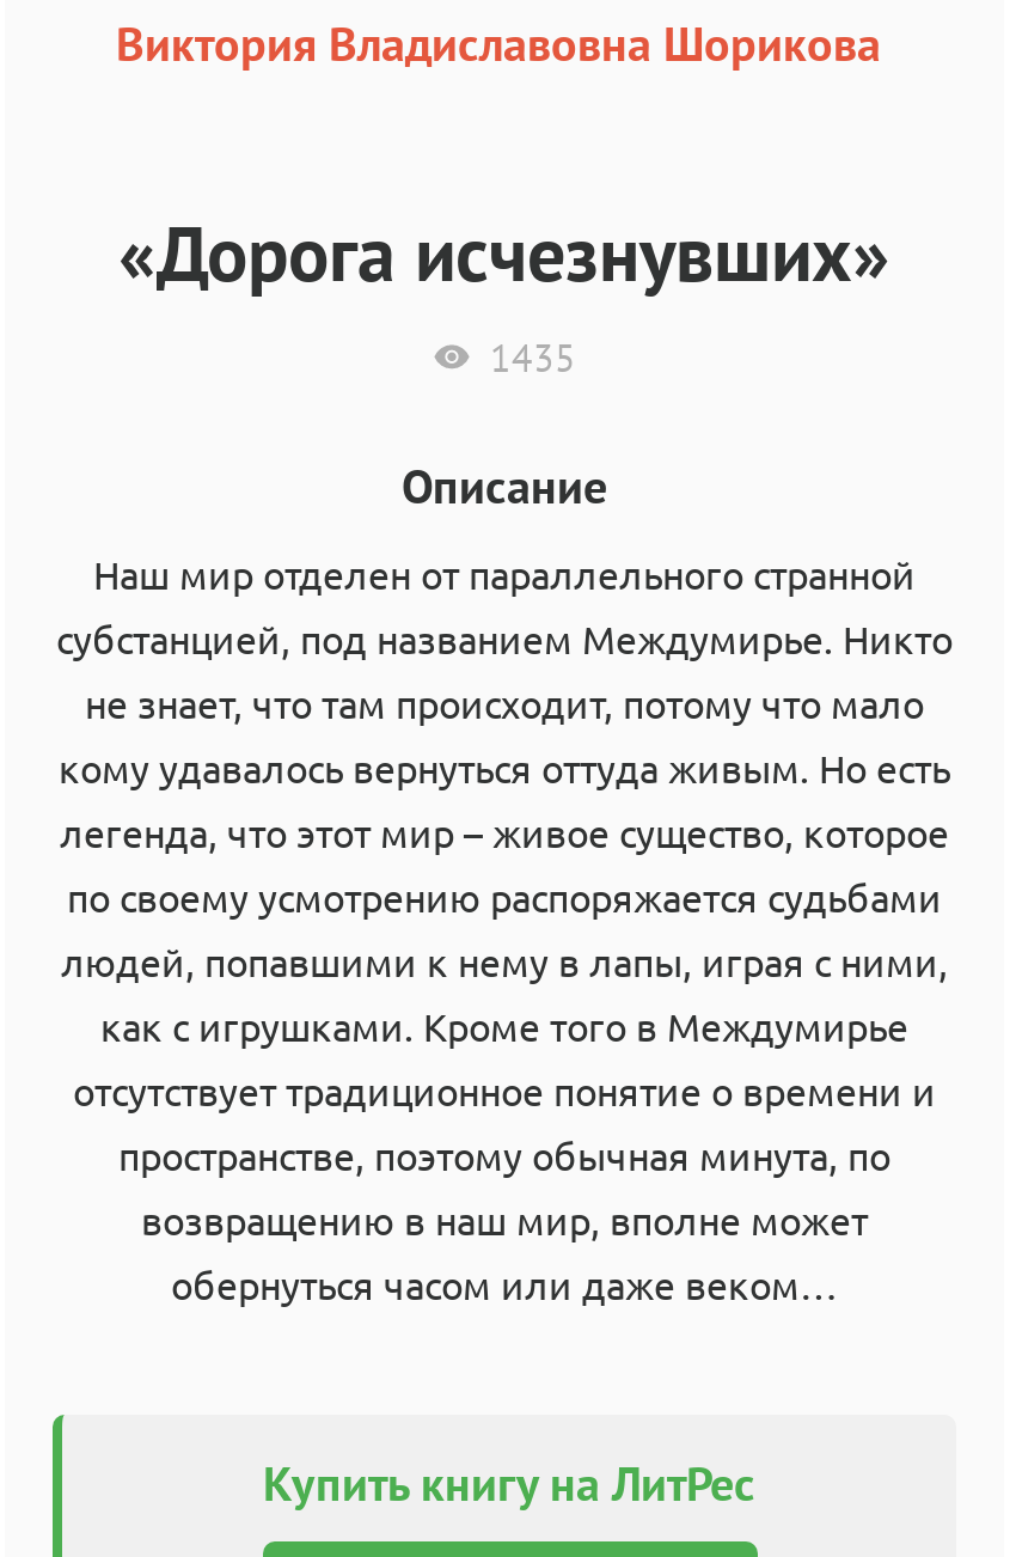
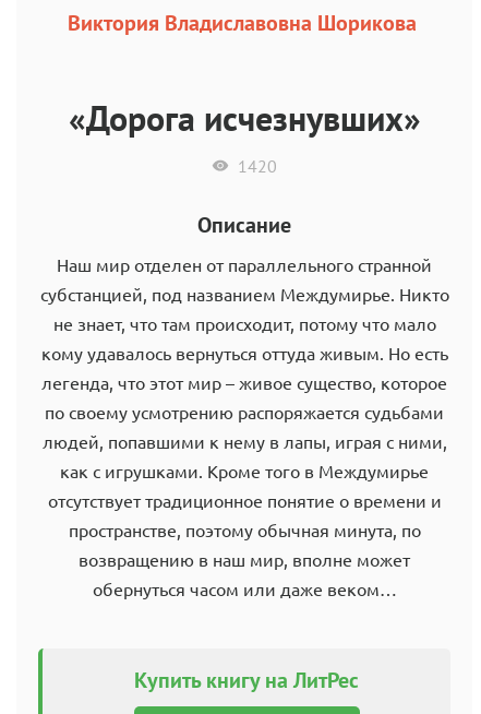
[490,333,576,381] 1435 -> [238,155,277,176] 1420

